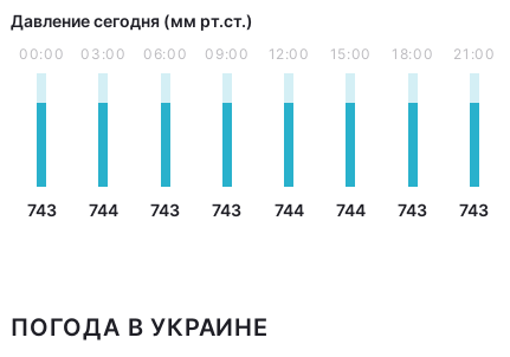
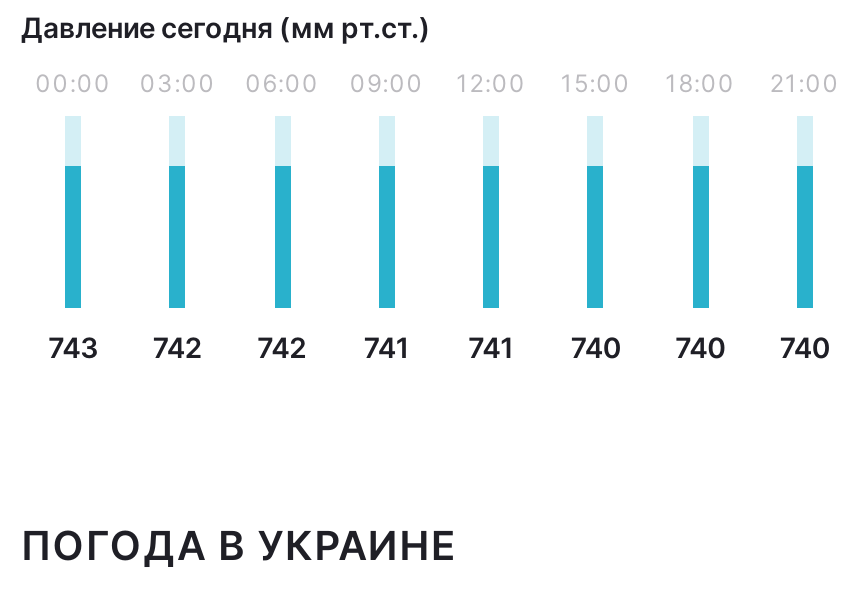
[89,200,118,220] 744 -> [153,330,203,364] 742
[150,200,180,220] 743 -> [257,330,307,364] 742
[212,200,242,220] 743 -> [364,330,410,364] 741
[274,200,304,220] 744 -> [468,330,514,364] 741
[336,200,366,220] 744 -> [571,330,621,364] 740
[398,200,427,220] 743 -> [675,330,725,364] 740
[460,200,489,220] 743 -> [780,330,830,364] 740

